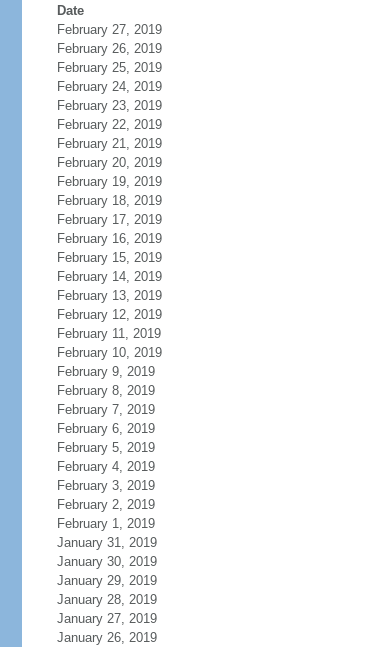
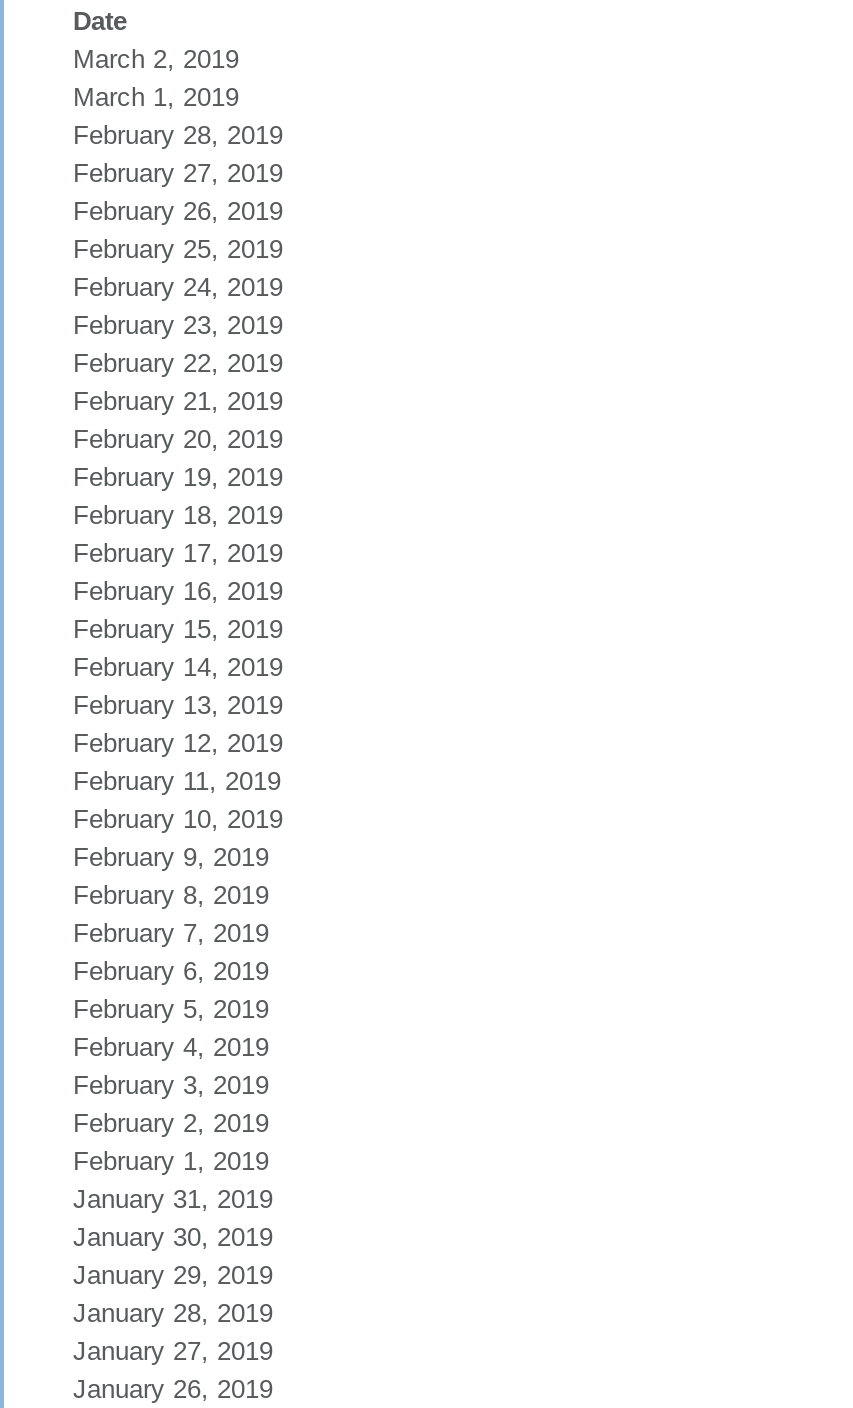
none -> [73,44,283,150] March 2, 2019 | March 1, 2019 | February 28, 2019

